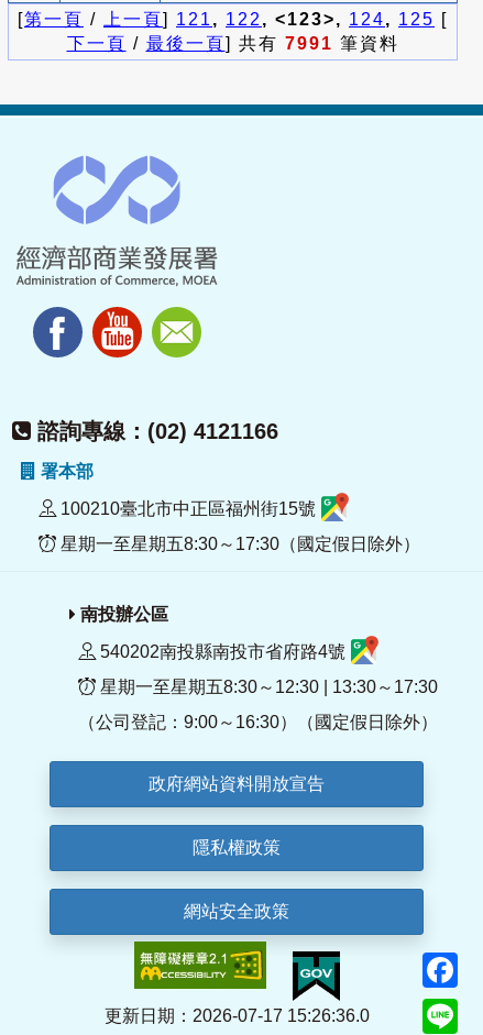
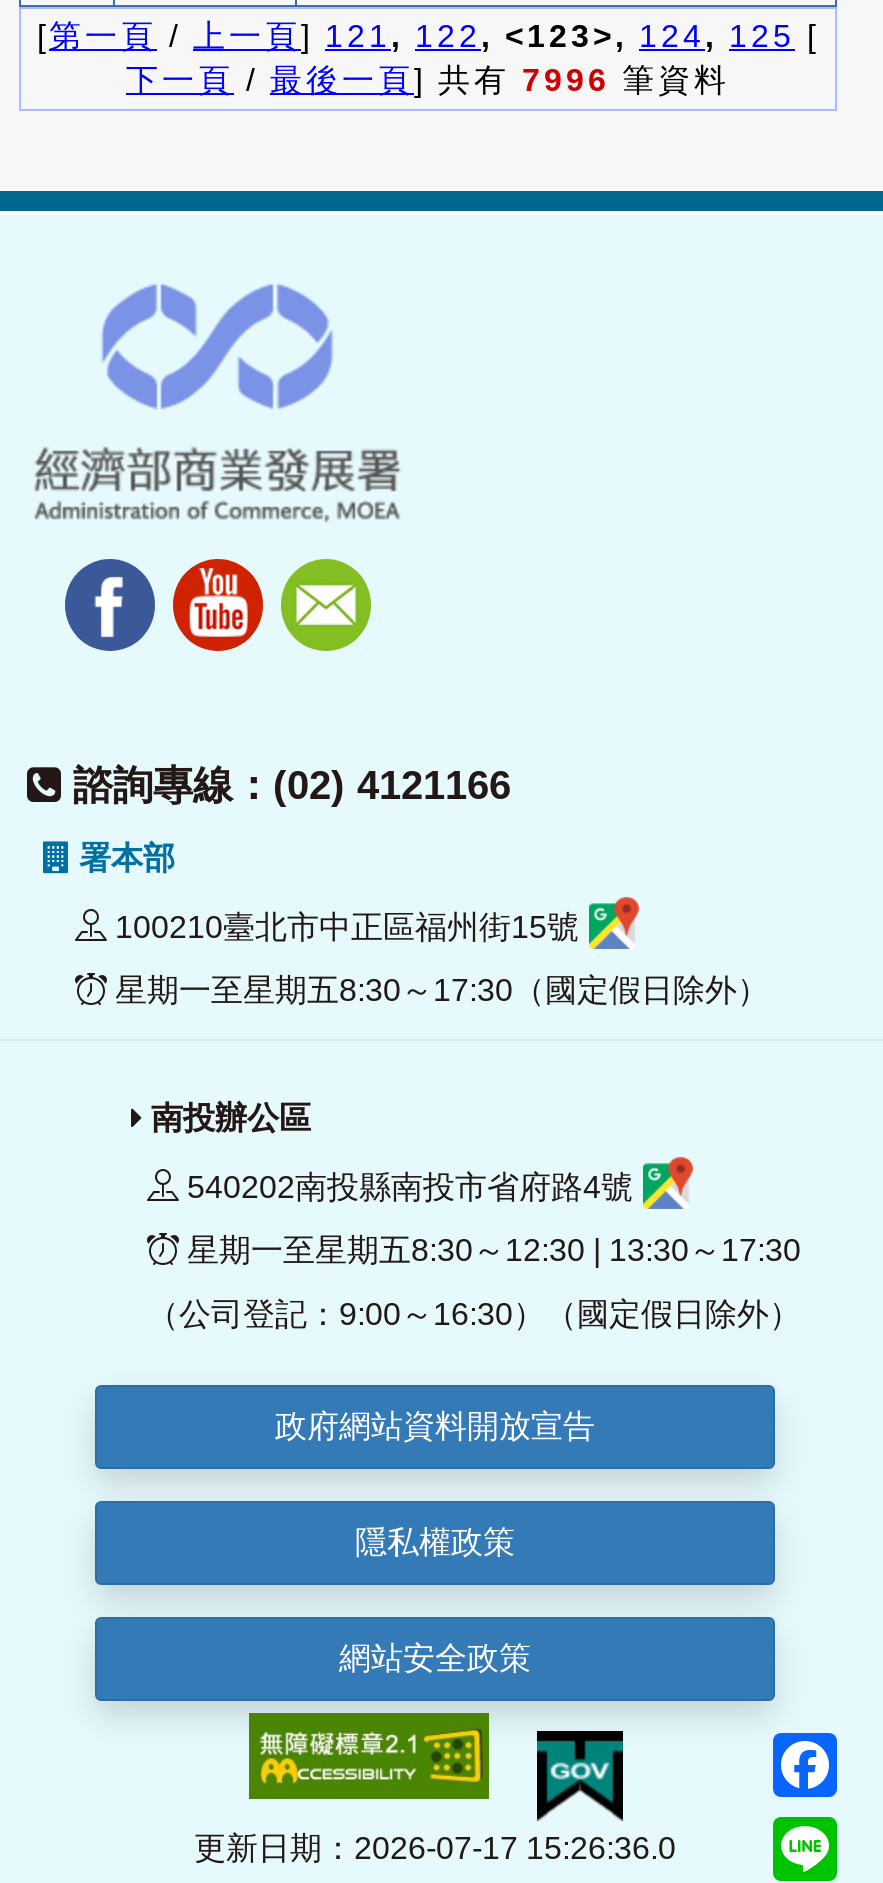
[67,34,399,53] 下一頁/最後一頁] 共有7991筆資料 -> [126,63,730,97] 下一頁/最後一頁] 共有7996筆資料

